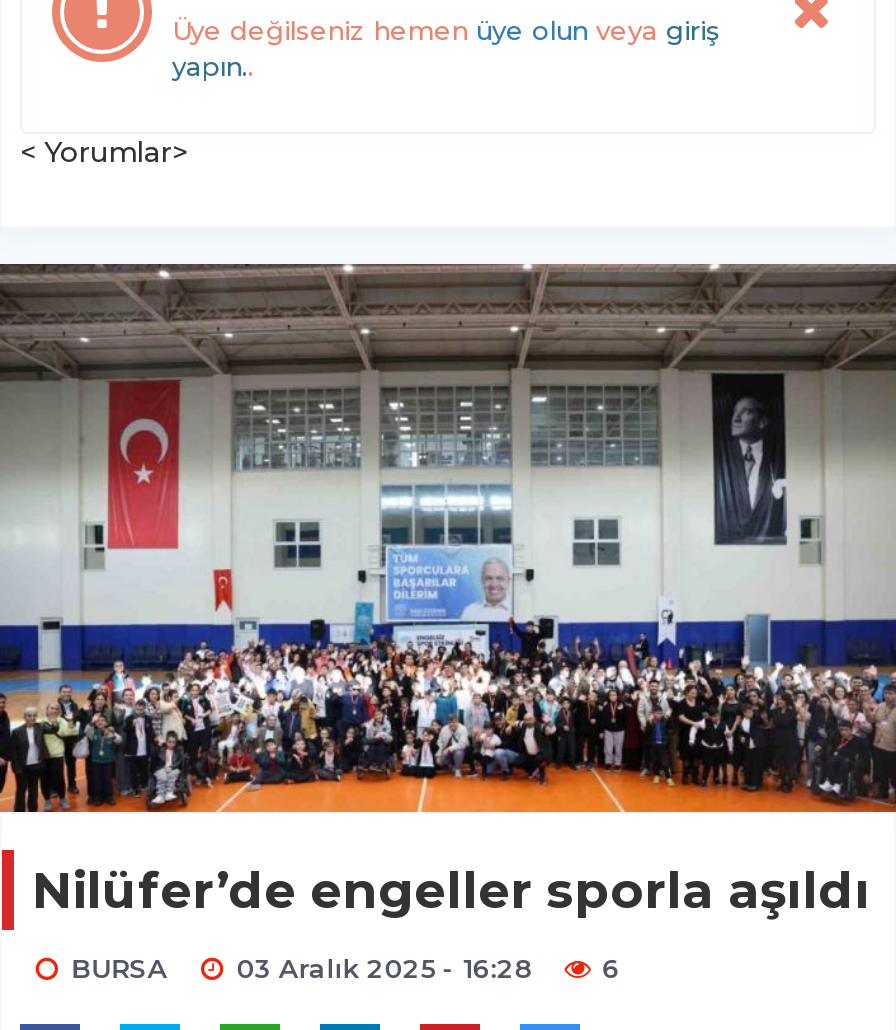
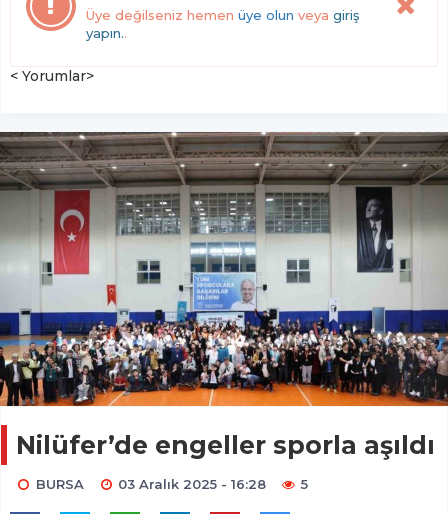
[602,952,620,984] 6 -> [301,476,308,492] 5

